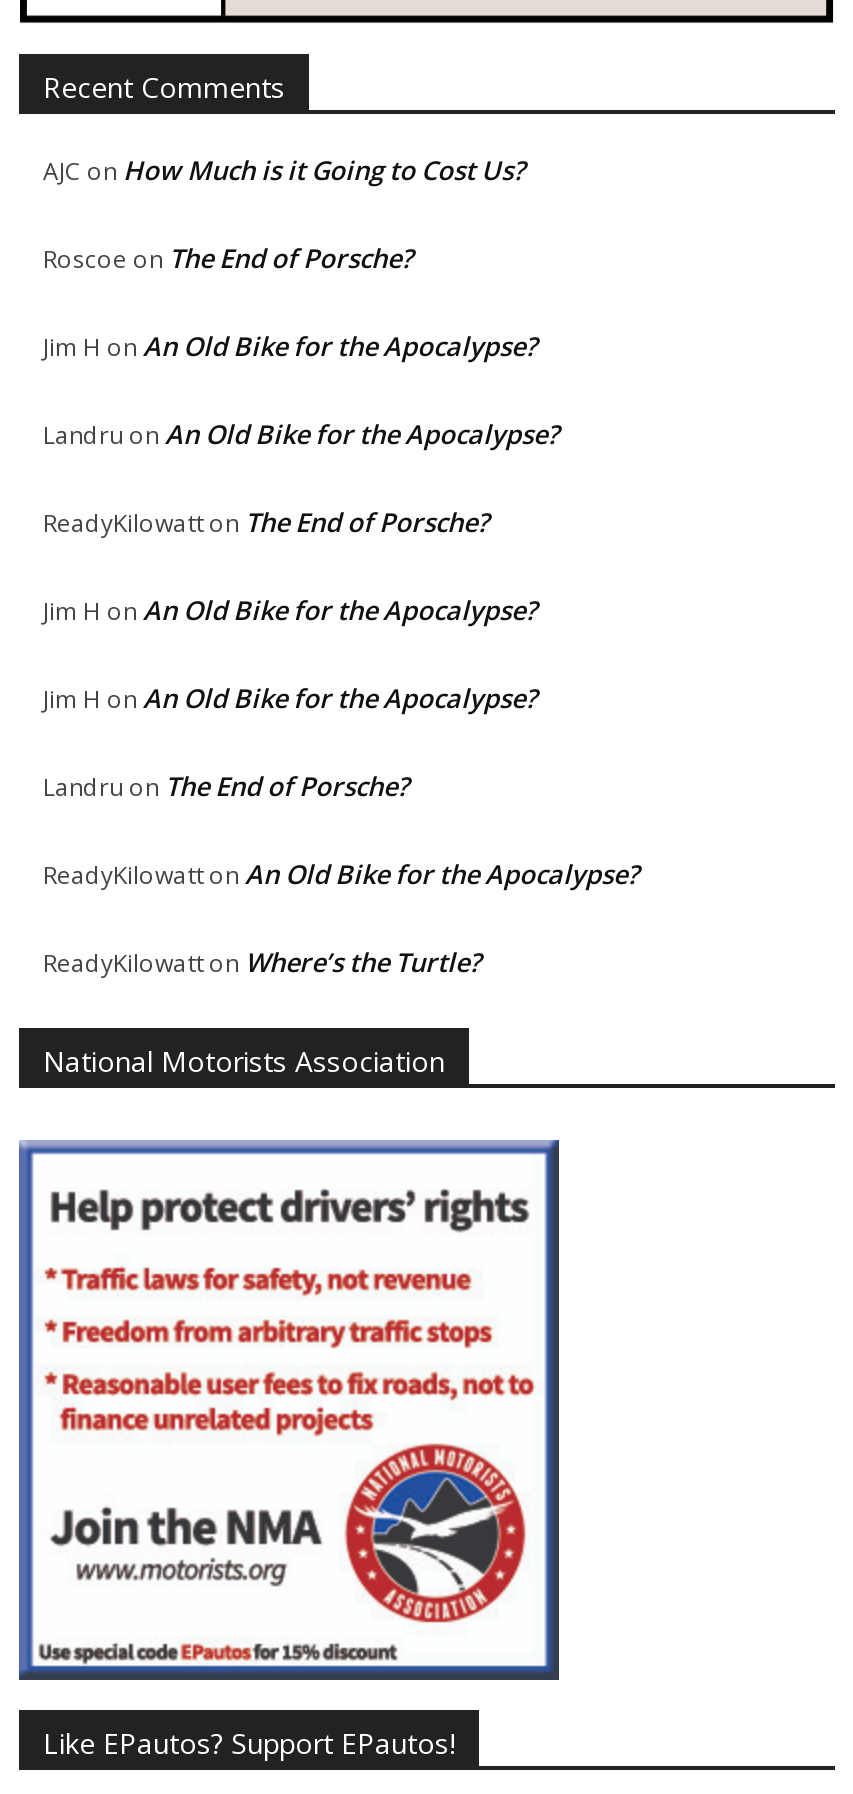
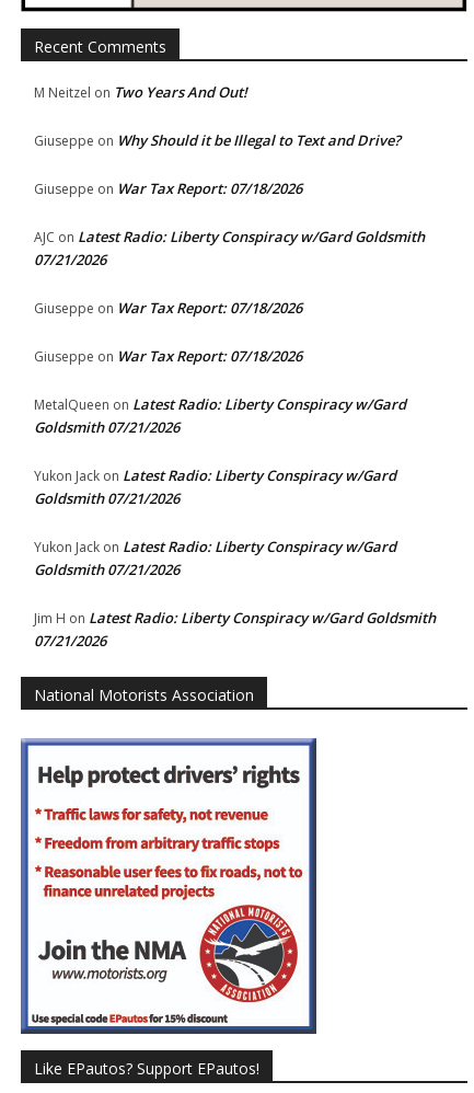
[43,152,525,188] AJC on How Much is it Going to Cost Us? -> [34,82,247,102] M Neitzel on Two Years And Out!
[43,240,413,276] Roscoe on The End of Porsche? -> [34,130,401,150] Giuseppe on Why Should it be Illegal to Text and Drive?
[43,328,537,364] Jim H on An Old Bike for the Apocalypse? -> [34,179,302,198] Giuseppe on War Tax Report: 07/18/2026
[43,416,559,452] Landru on An Old Bike for the Apocalypse? -> [34,227,425,269] AJC on Latest Radio: Liberty Conspiracy w/Gard Goldsmith | 07/21/2026
[43,504,489,540] ReadyKilowatton The End of Porsche? -> [34,298,302,318] Giuseppeon War Tax Report: 07/18/2026
[43,592,537,628] Jim H on An Old Bike for the Apocalypse? -> [34,346,302,366] Giuseppe on War Tax Report: 07/18/2026
[43,680,537,716] Jim H on An Old Bike for the Apocalypse? -> [34,394,406,437] MetalQueen on Latest Radio: Liberty Conspiracy w/Gard | Goldsmith 07/21/2026
[43,768,409,804] Landru on The End of Porsche? -> [34,465,396,508] Yukon Jack on Latest Radio: Liberty Conspiracy w/Gard | Goldsmith 07/21/2026
[43,856,639,892] ReadyKilowatton An Old Bike for the Apocalypse? -> [34,537,396,579] Yukon Jack on Latest Radio: Liberty Conspiracy w/Gard | Goldsmith 07/21/2026
[43,944,481,980] ReadyKilowatton Where’s the Turtle? -> [34,608,436,651] Jim H on Latest Radio: Liberty Conspiracy w/Gard Goldsmith | 07/21/2026

